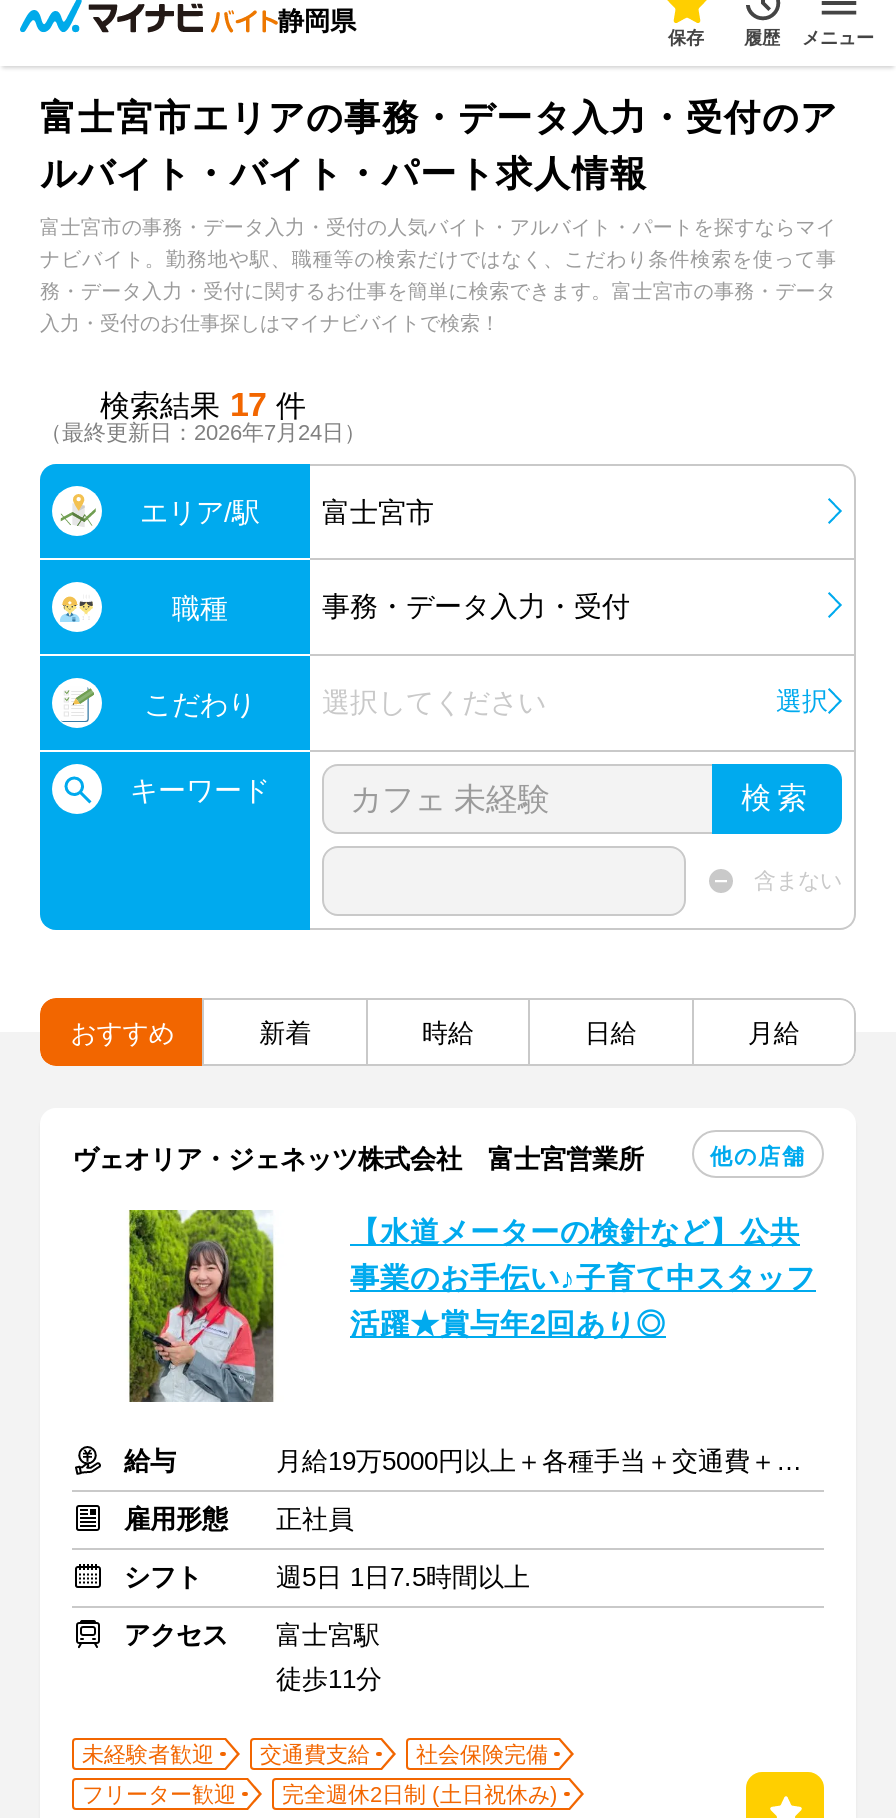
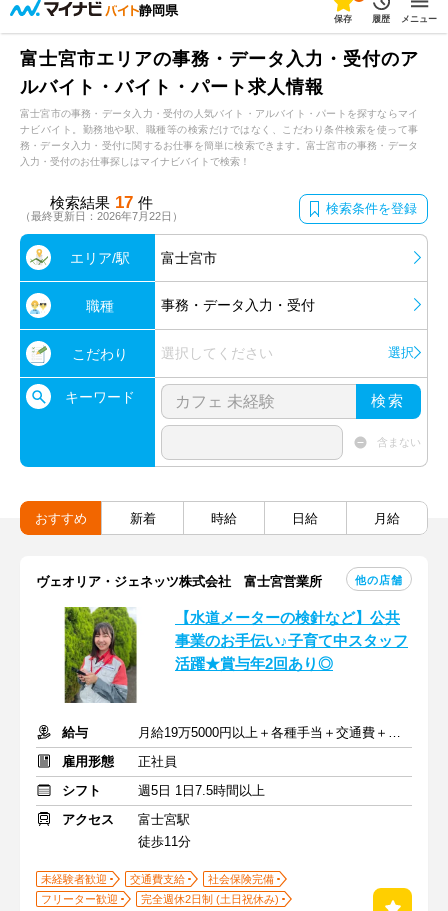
[40,420,366,444] （最終更新日：2026年7月24日） -> [20,201,417,222] （最終更新日：2026年7月22日） | 検索条件を登録

